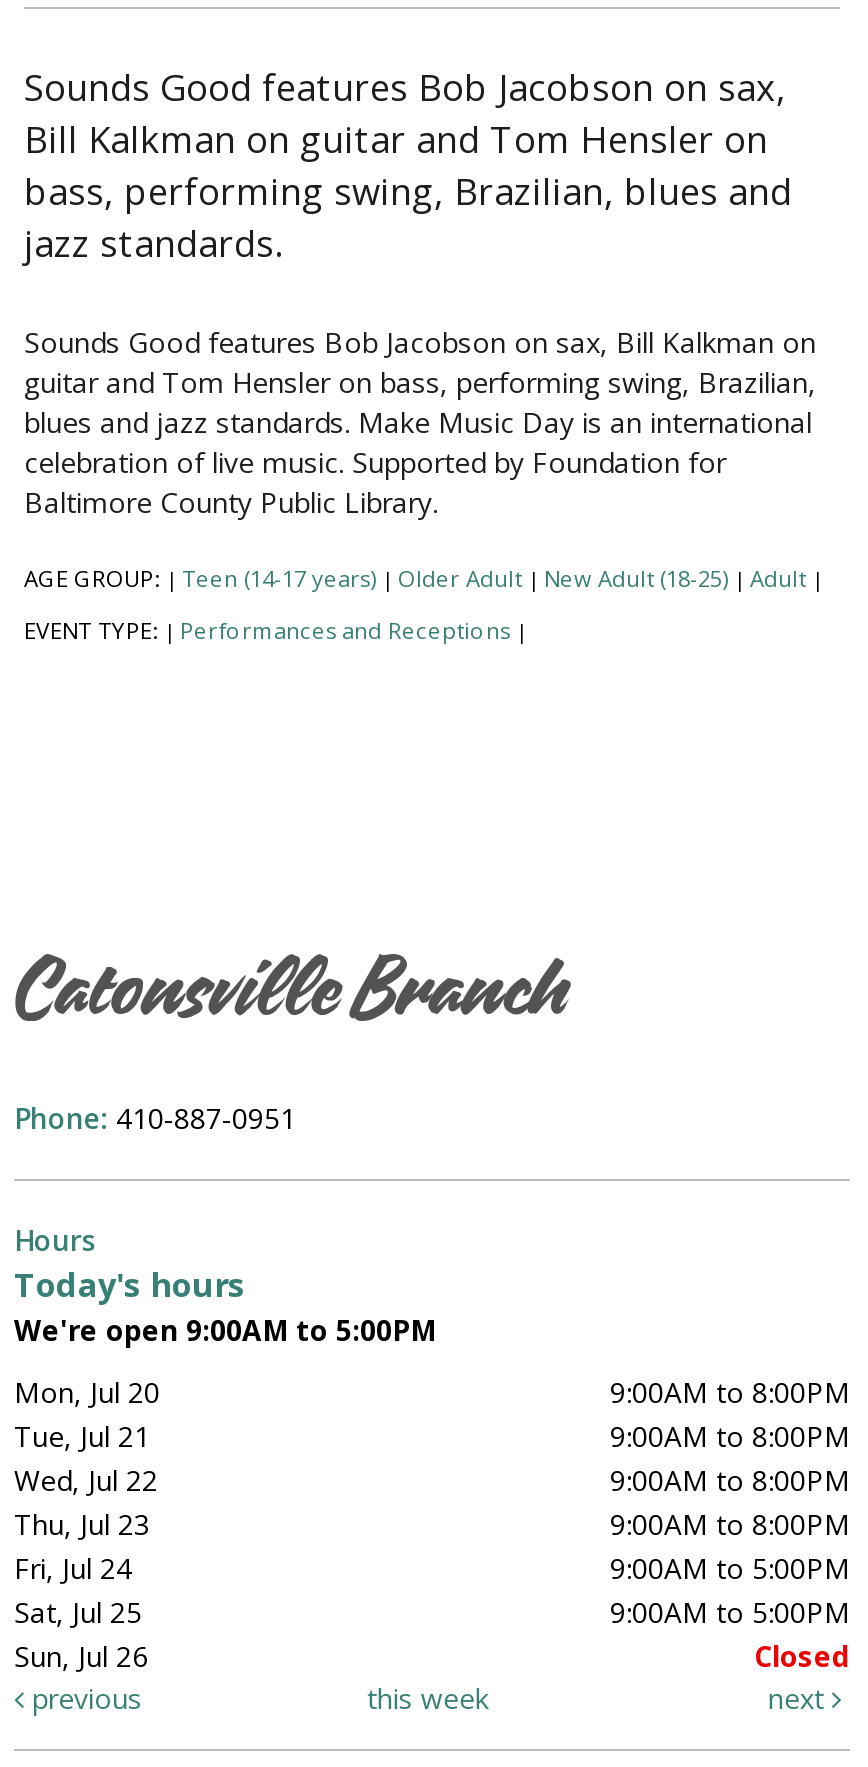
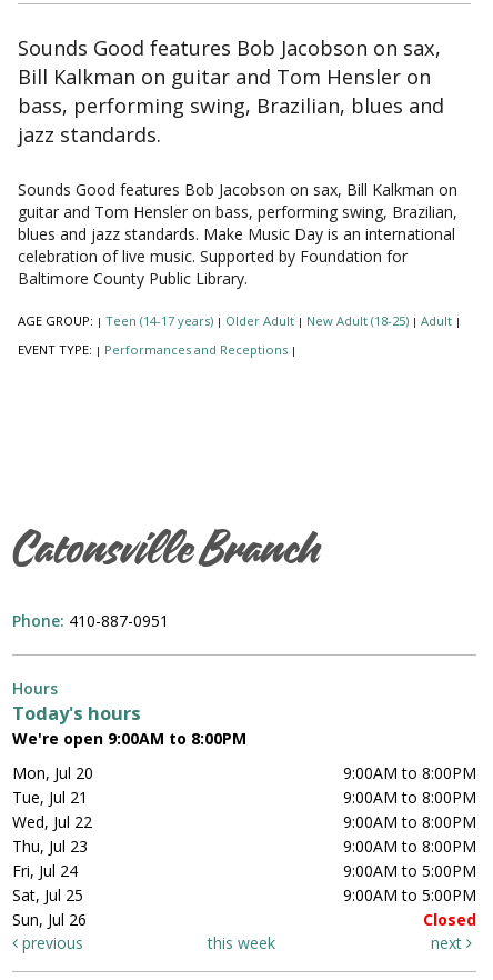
[14,1311,436,1349] We're open 9:00AM to 5:00PM -> [12,728,247,749] We're open 9:00AM to 8:00PM

